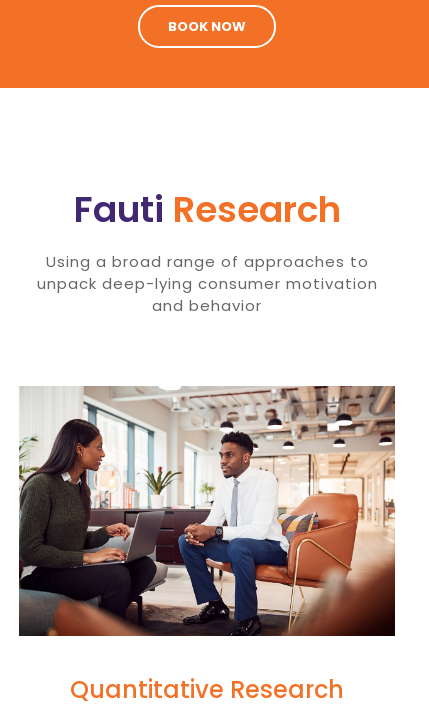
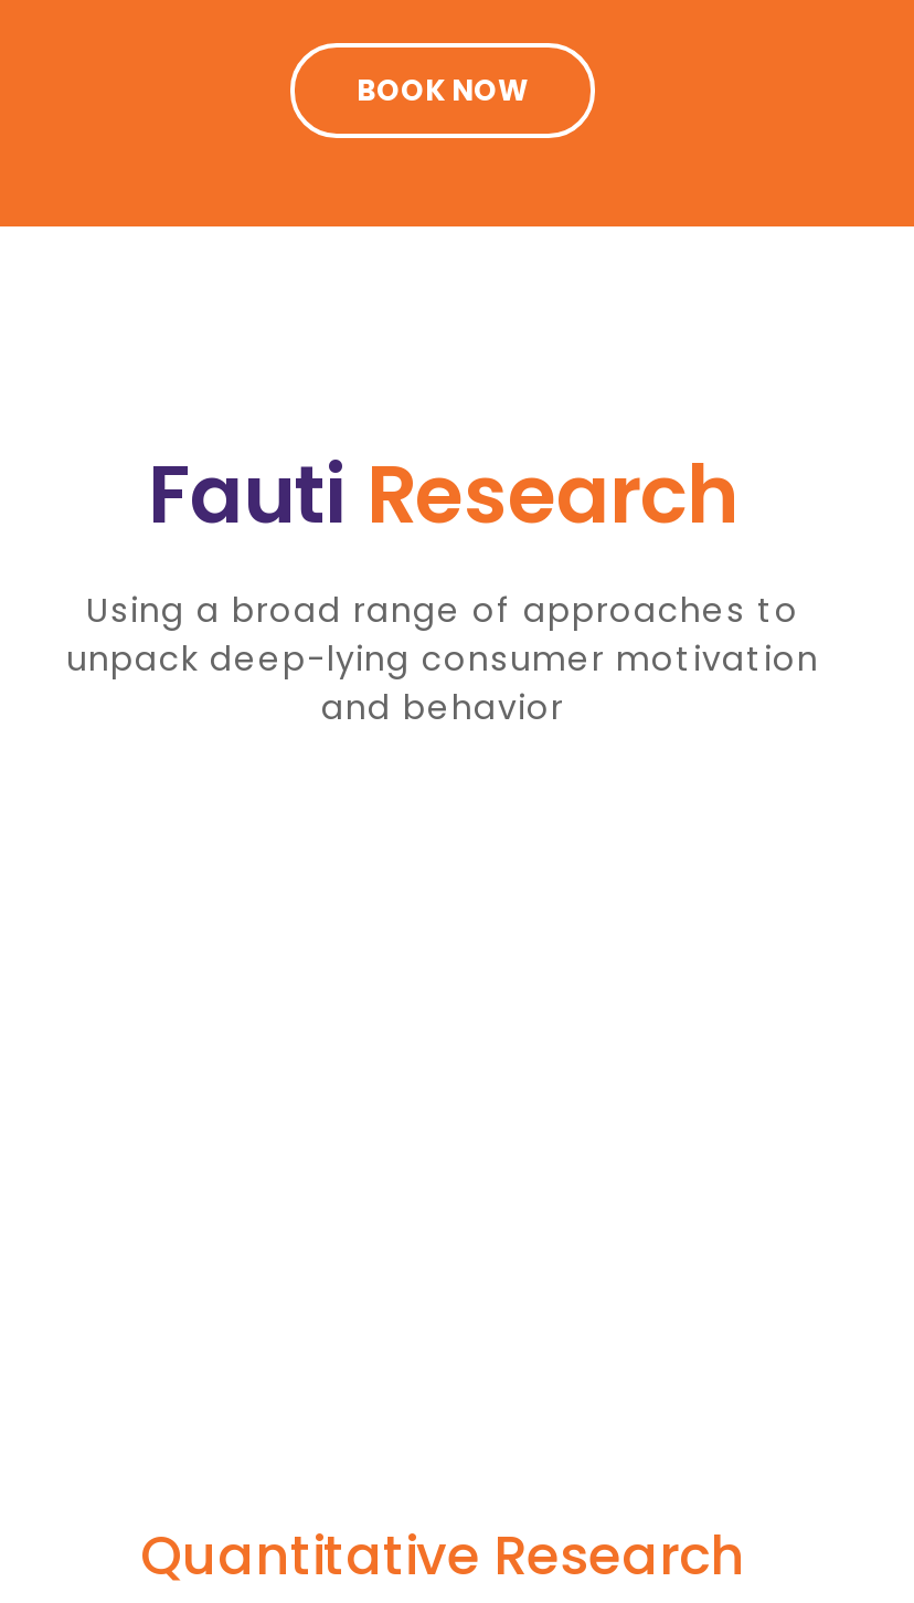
[18,385,396,637] [image] -> none

